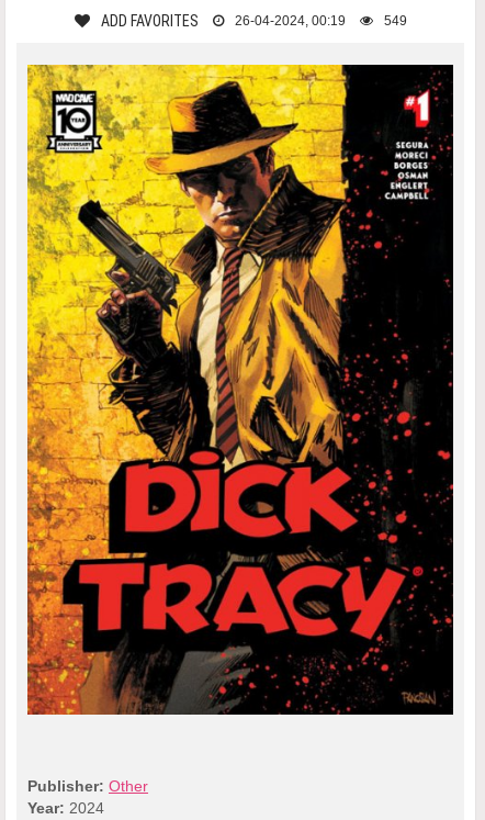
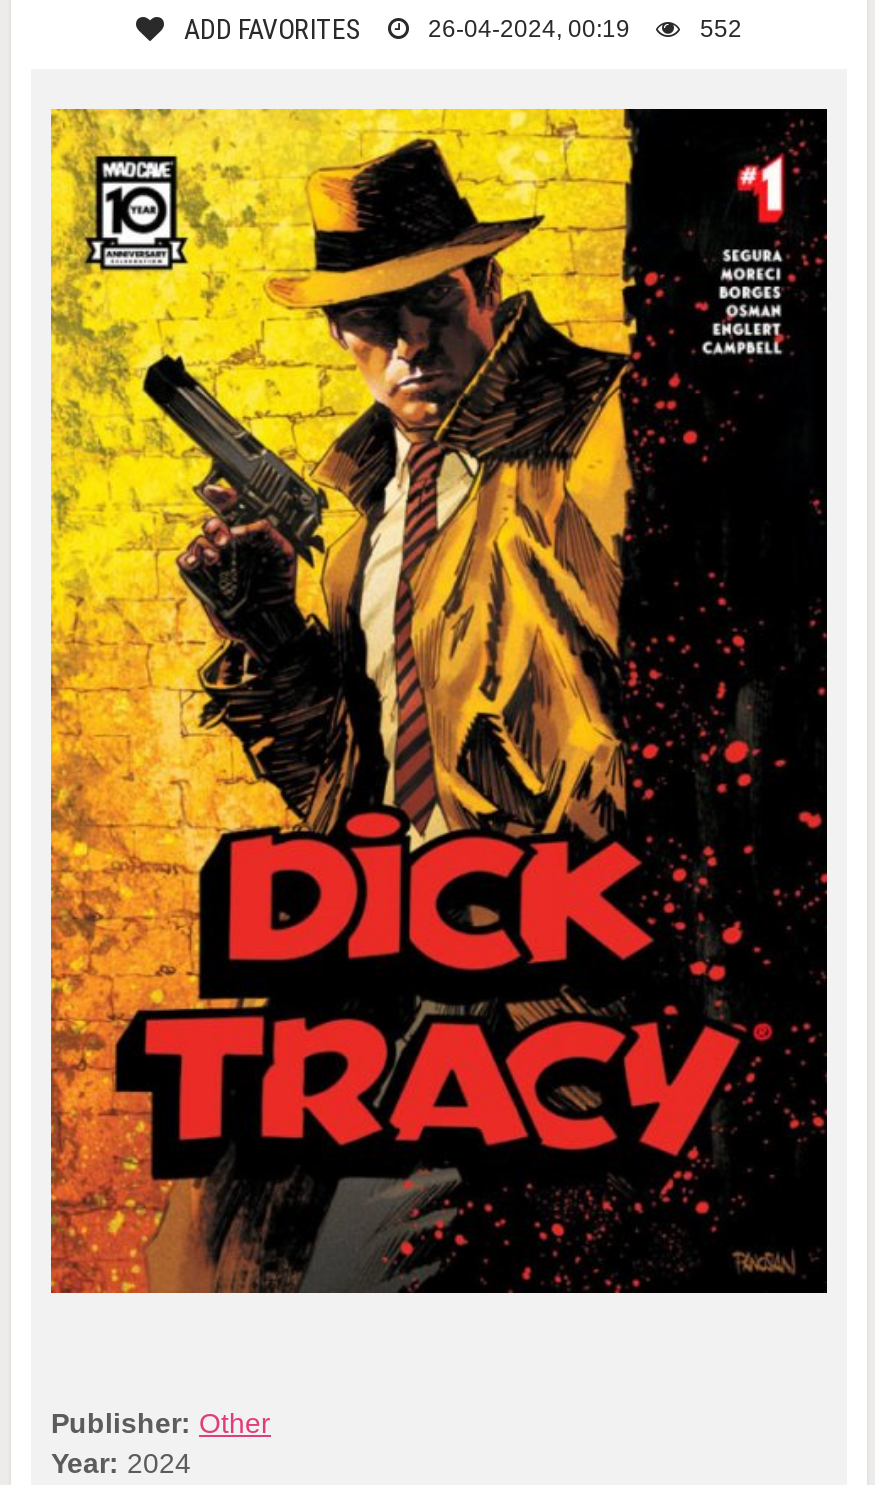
[384,13,407,29] 549 -> [700,15,742,43] 552

